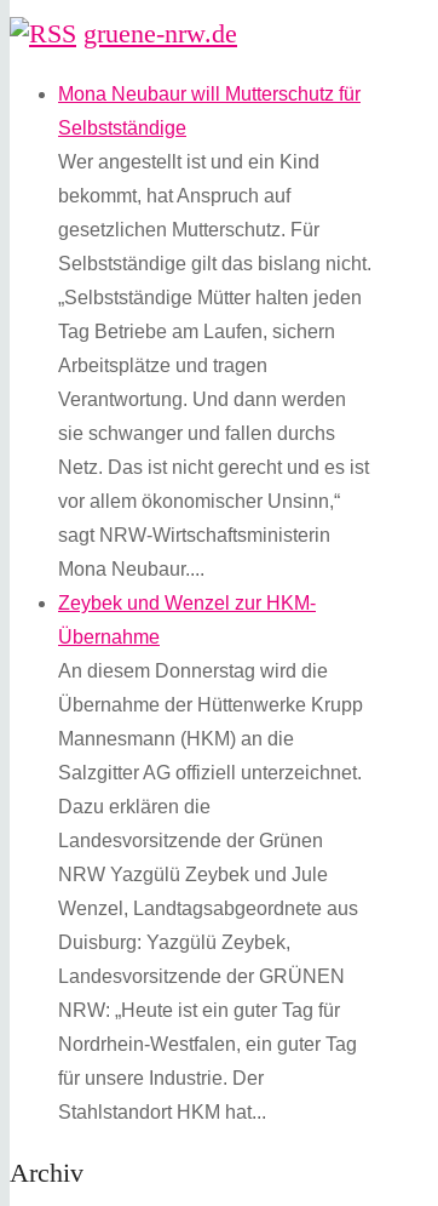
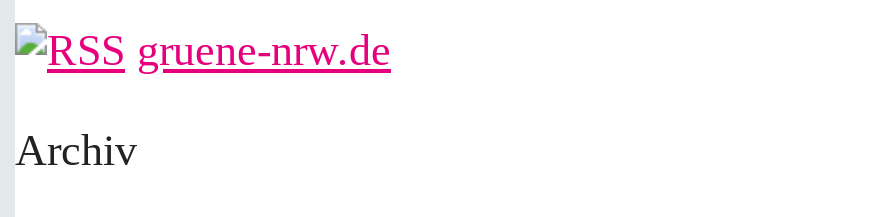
[58,84,371,1122] Mona Neubaur will Mutterschutz für | Selbstständige | Wer angestellt ist und ein Kind | bekommt, hat Anspruch auf | gesetzlichen Mutterschutz. Für | Selbstständige gilt das bislang nicht. | „Selbstständige Mütter halten jeden | Tag Betriebe am Laufen, sichern | Arbeitsplätze und tragen | Verantwortung. Und dann werden | sie schwanger und fallen durchs | Netz. Das ist nicht gerecht und es ist | vor allem ökonomischer Unsinn,“ | sagt NRW-Wirtschaftsministerin | Mona Neubaur.... | Zeybek und Wenzel zur HKM- | Übernahme | An diesem Donnerstag wird die | Übernahme der Hüttenwerke Krupp | Mannesmann (HKM) an die | Salzgitter AG offiziell unterzeichnet. | Dazu erklären die | Landesvorsitzende der Grünen | NRW Yazgülü Zeybek und Jule | Wenzel, Landtagsabgeordnete aus | Duisburg: Yazgülü Zeybek, | Landesvorsitzende der GRÜNEN | NRW: „Heute ist ein guter Tag für | Nordrhein-Westfalen, ein guter Tag | für unsere Industrie. Der | Stahlstandort HKM hat... -> none

